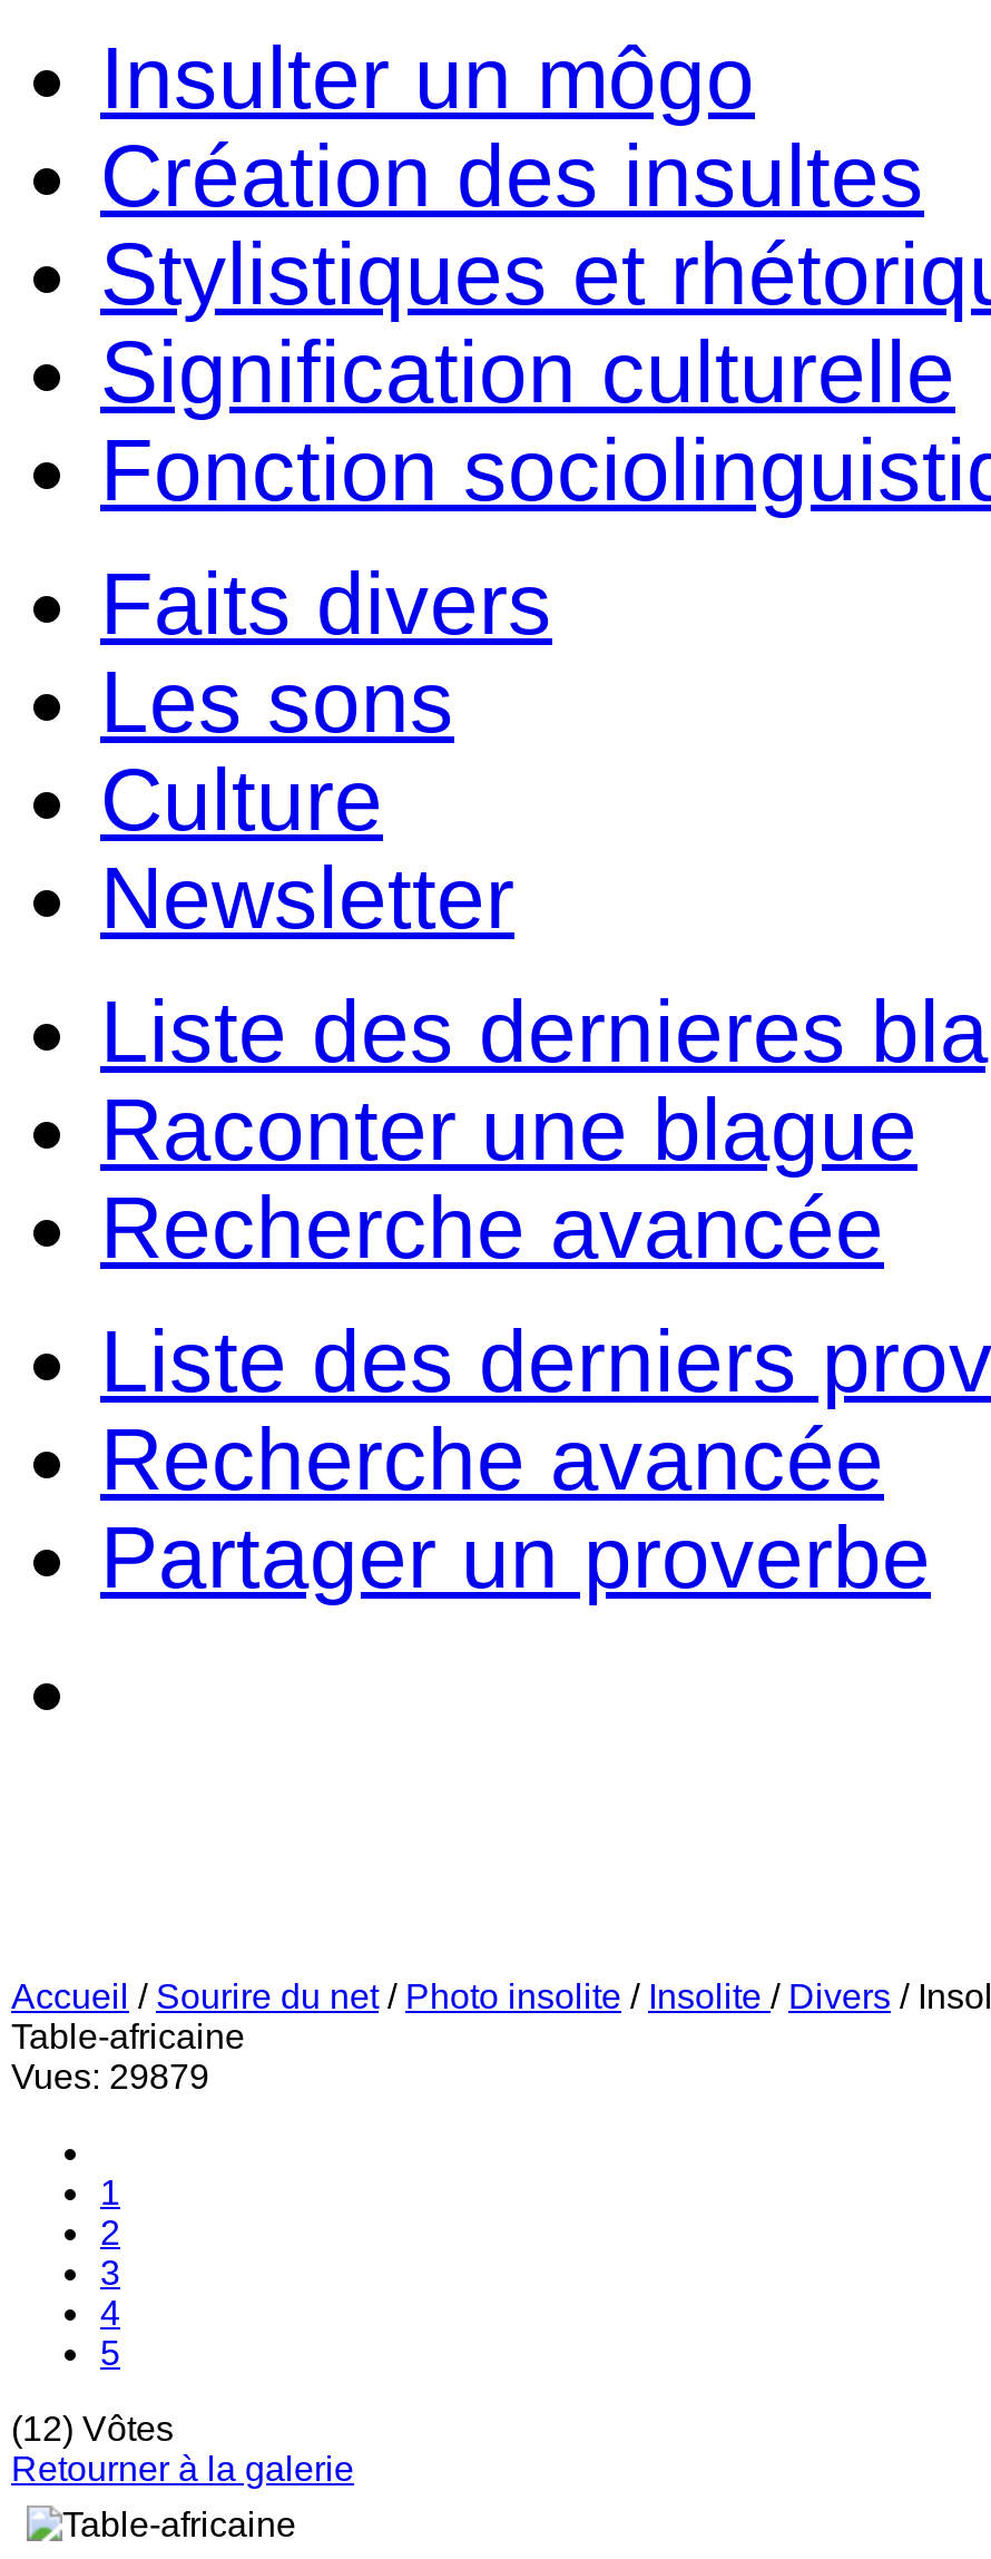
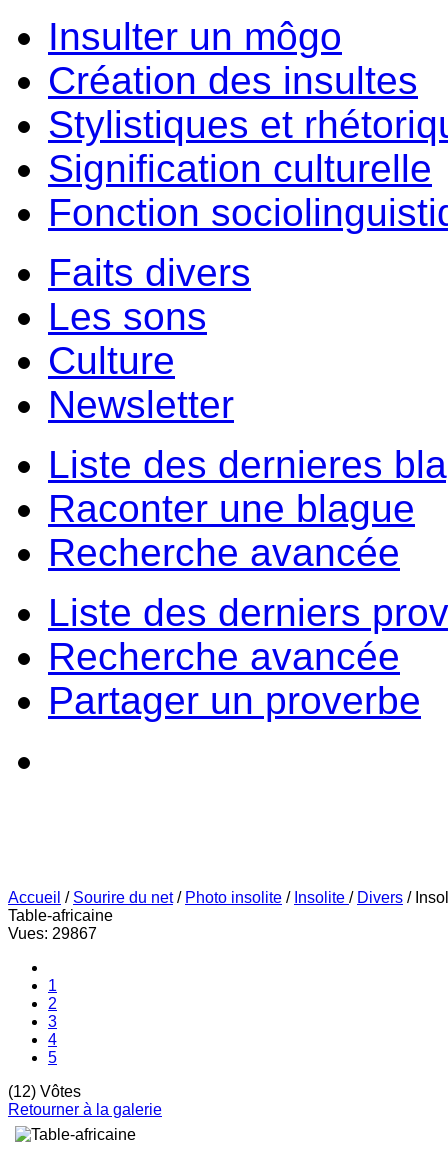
[11,2059,209,2096] Vues: 29879 -> [8,925,97,942] Vues: 29867

